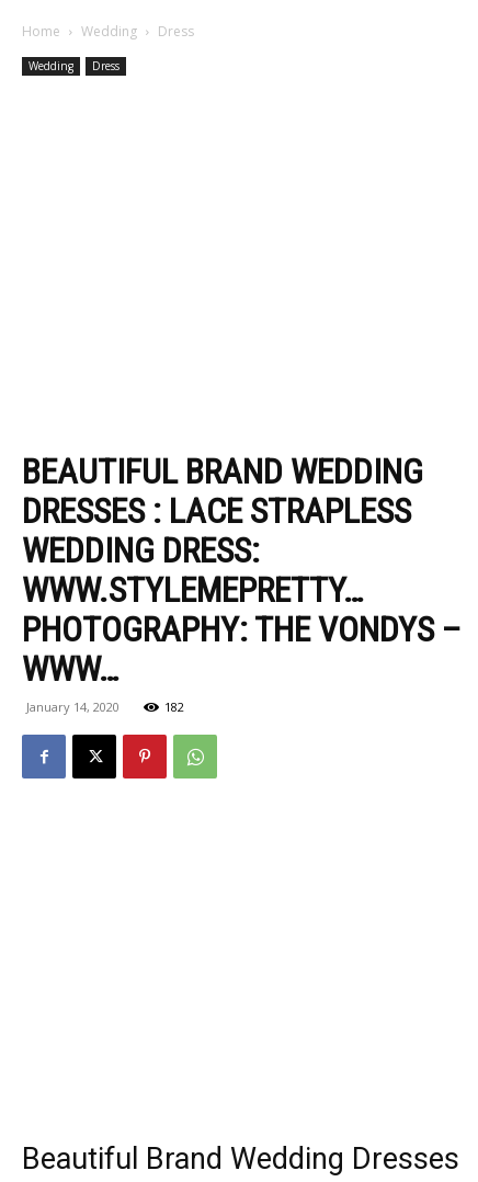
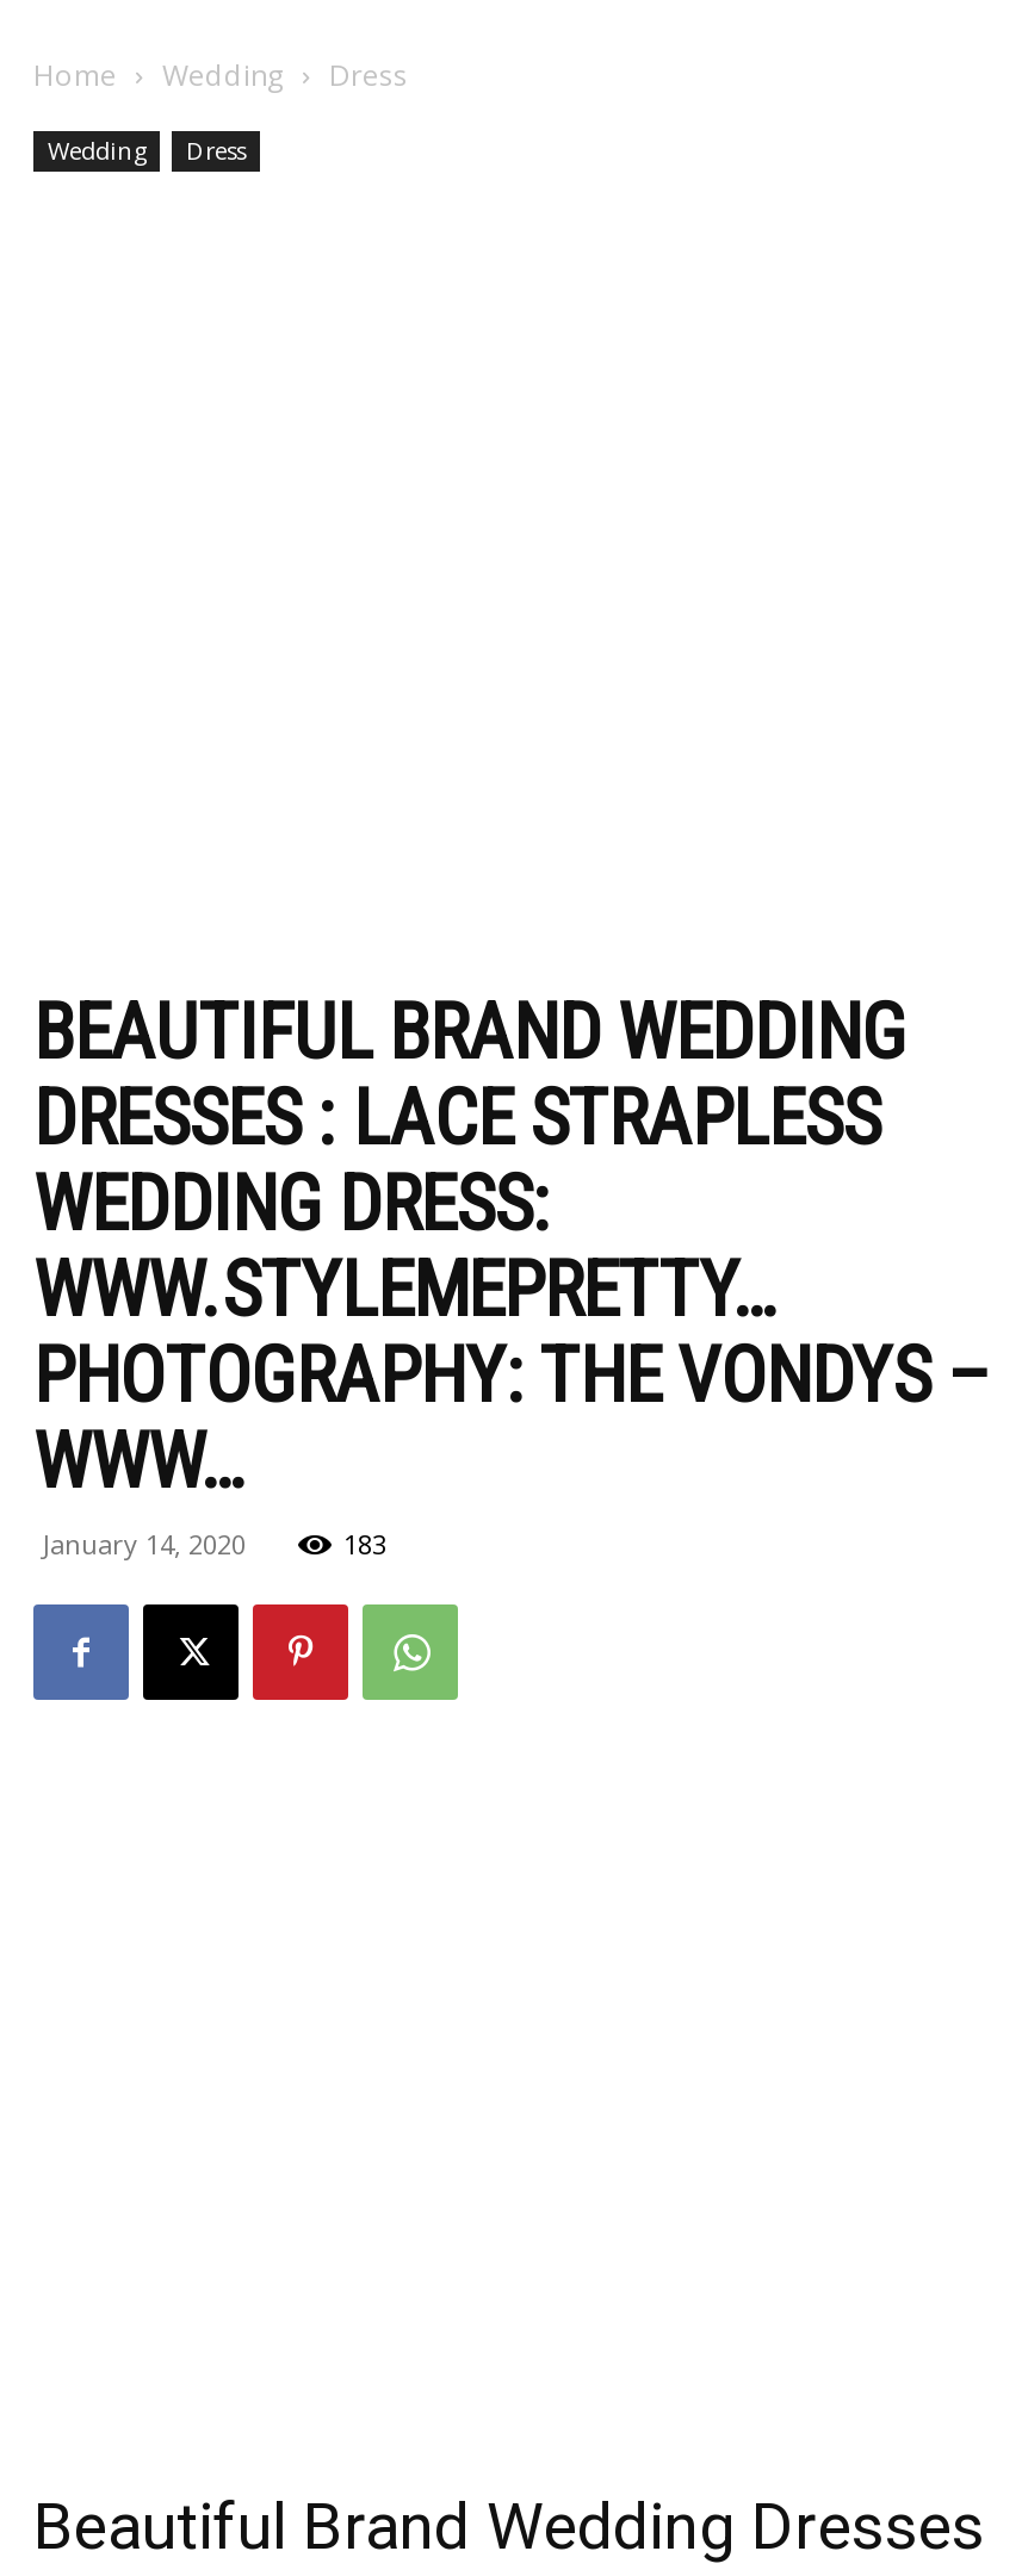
[164,698,184,715] 182 -> [343,1526,386,1562] 183

